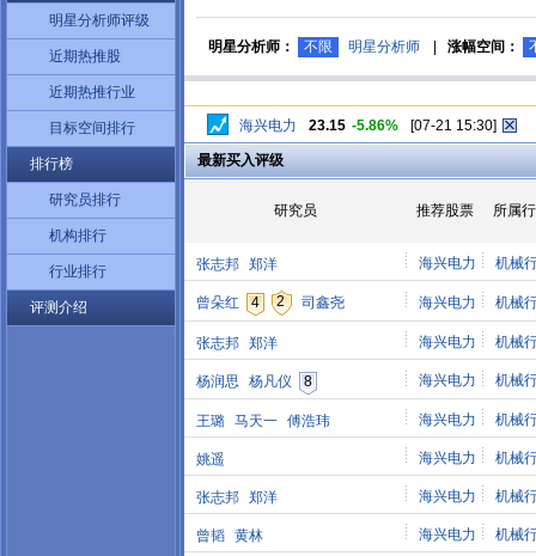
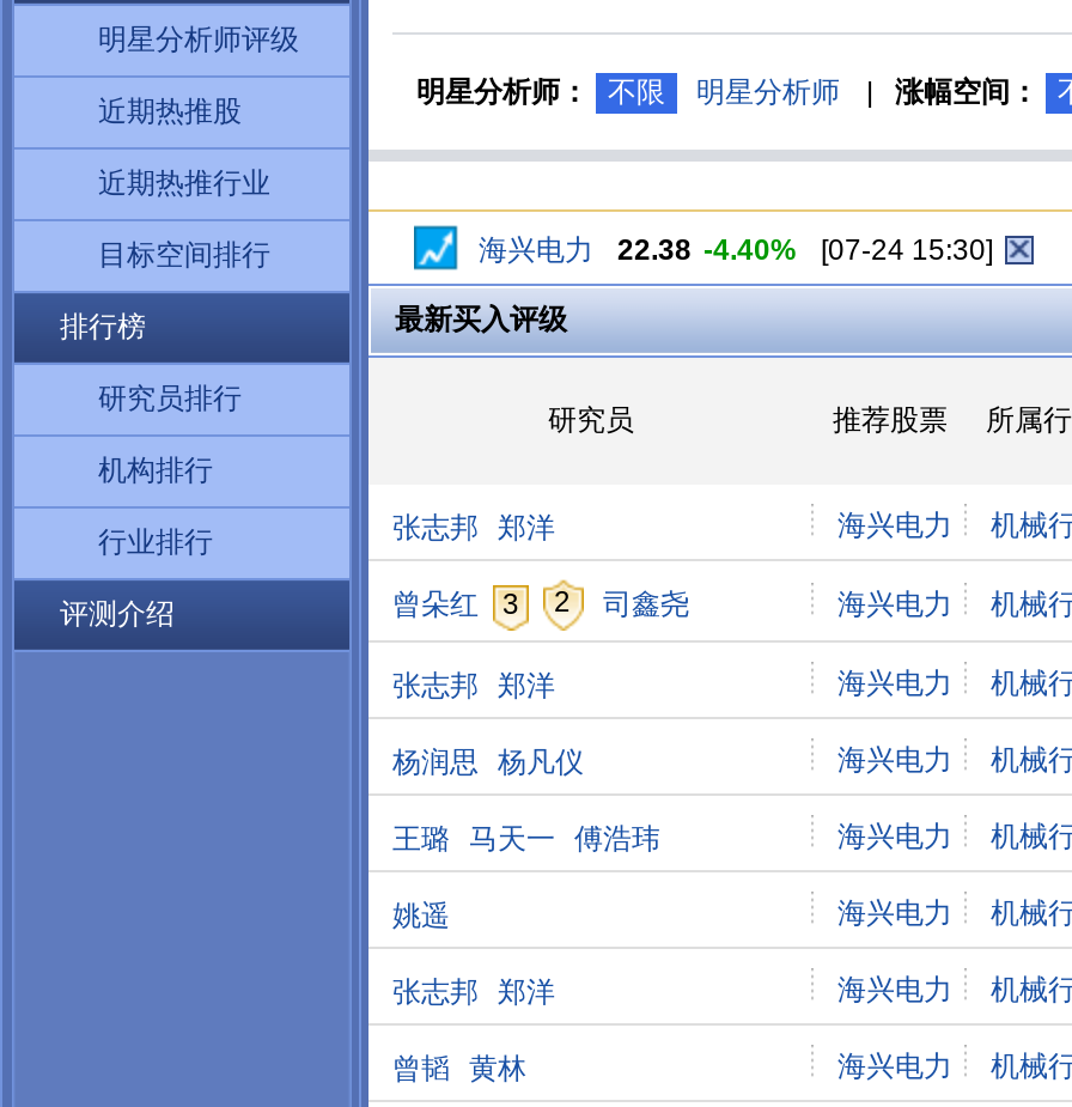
[309,117,398,134] 23.15 -5.86% -> [617,233,797,267] 22.38 -4.40%
[410,117,497,134] [07-21 15:30] -> [821,233,993,267] [07-24 15:30]
[251,294,257,311] 4 -> [502,588,514,621] 3
[304,373,310,390] 8 -> none

